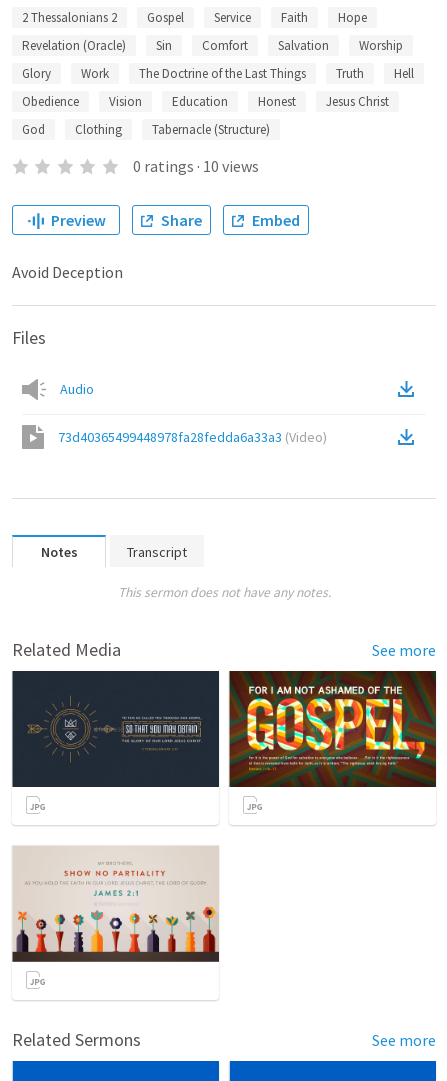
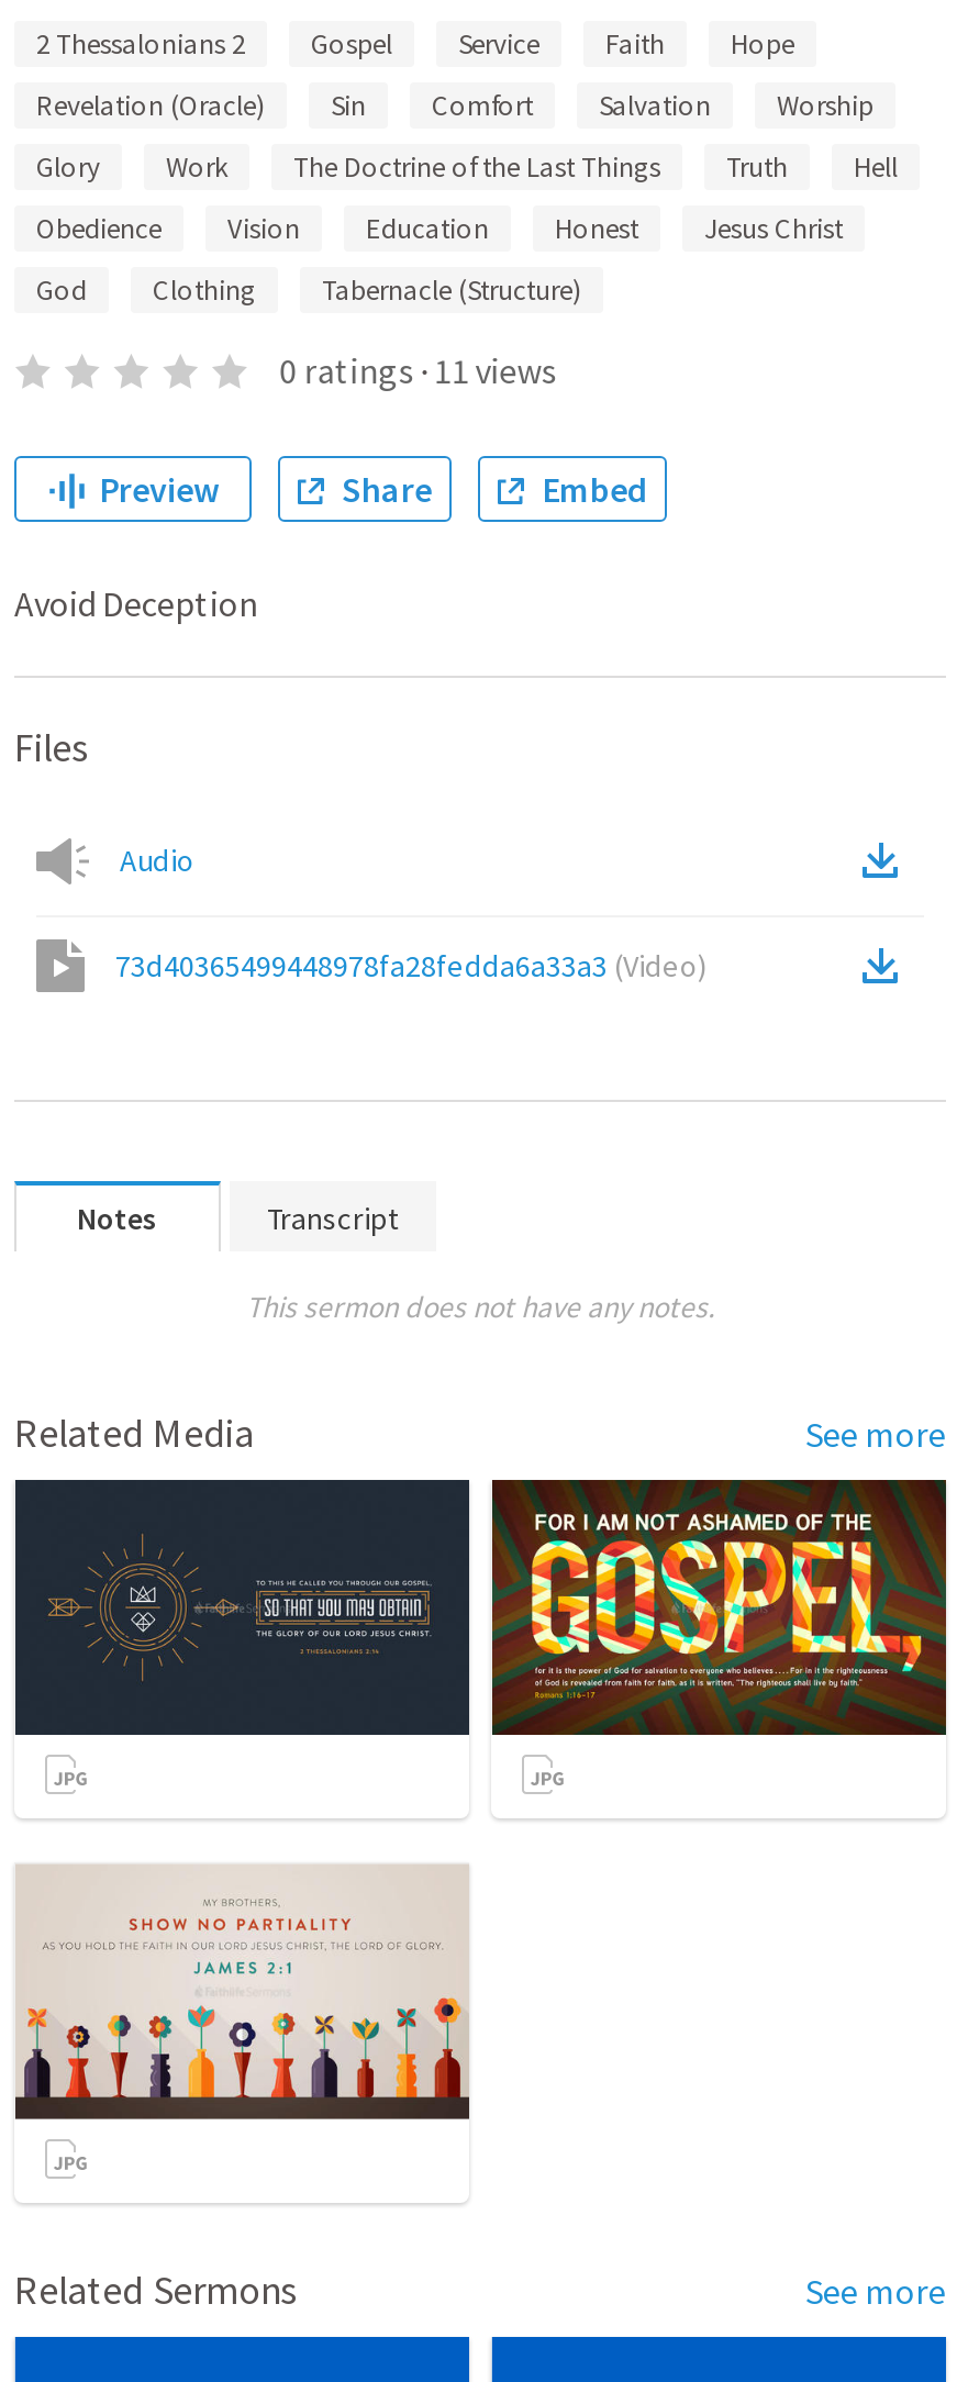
[133,156,259,176] 0 ratings · 10 views -> [280,348,556,392] 0 ratings · 11 views

